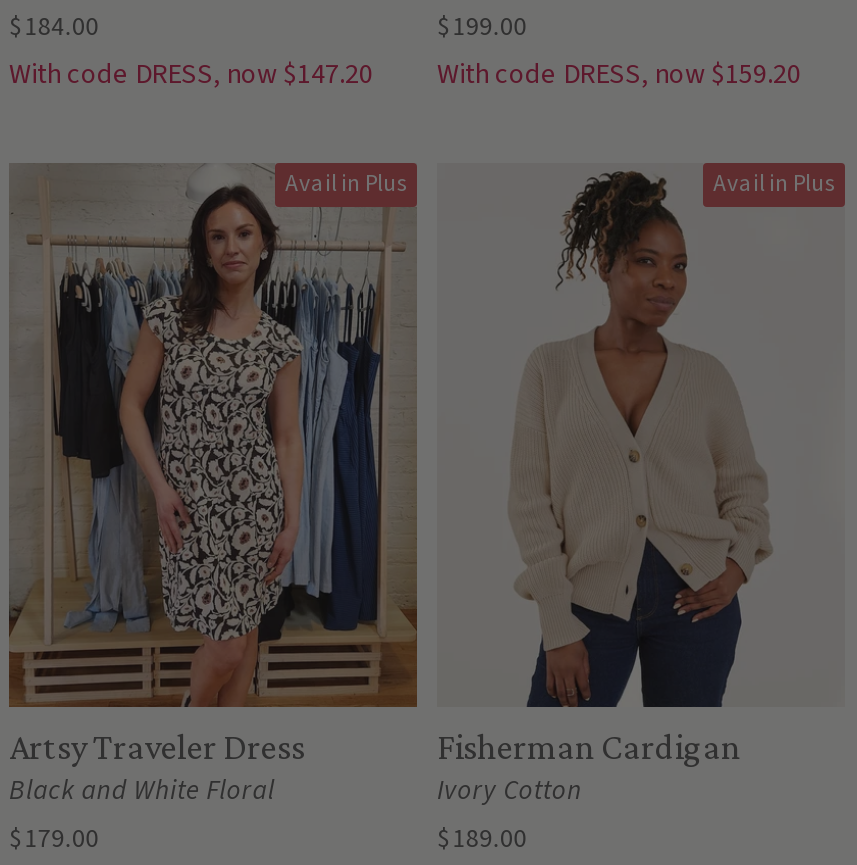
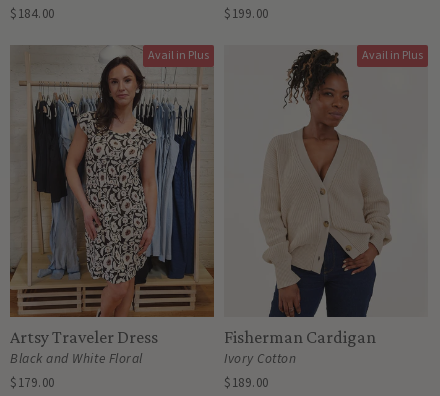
[9,55,373,95] With code DRESS, now $147.20 -> none
[437,55,801,95] With code DRESS, now $159.20 -> none

